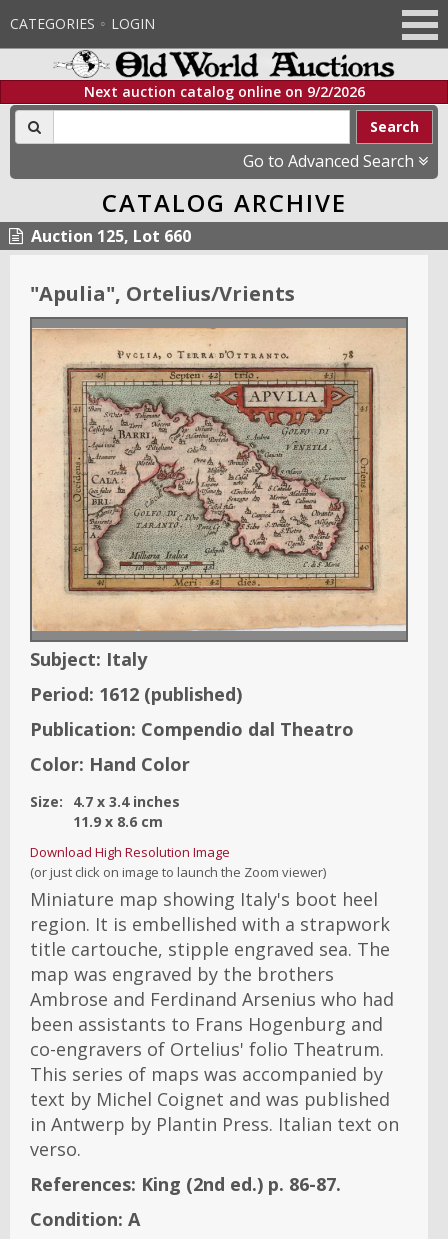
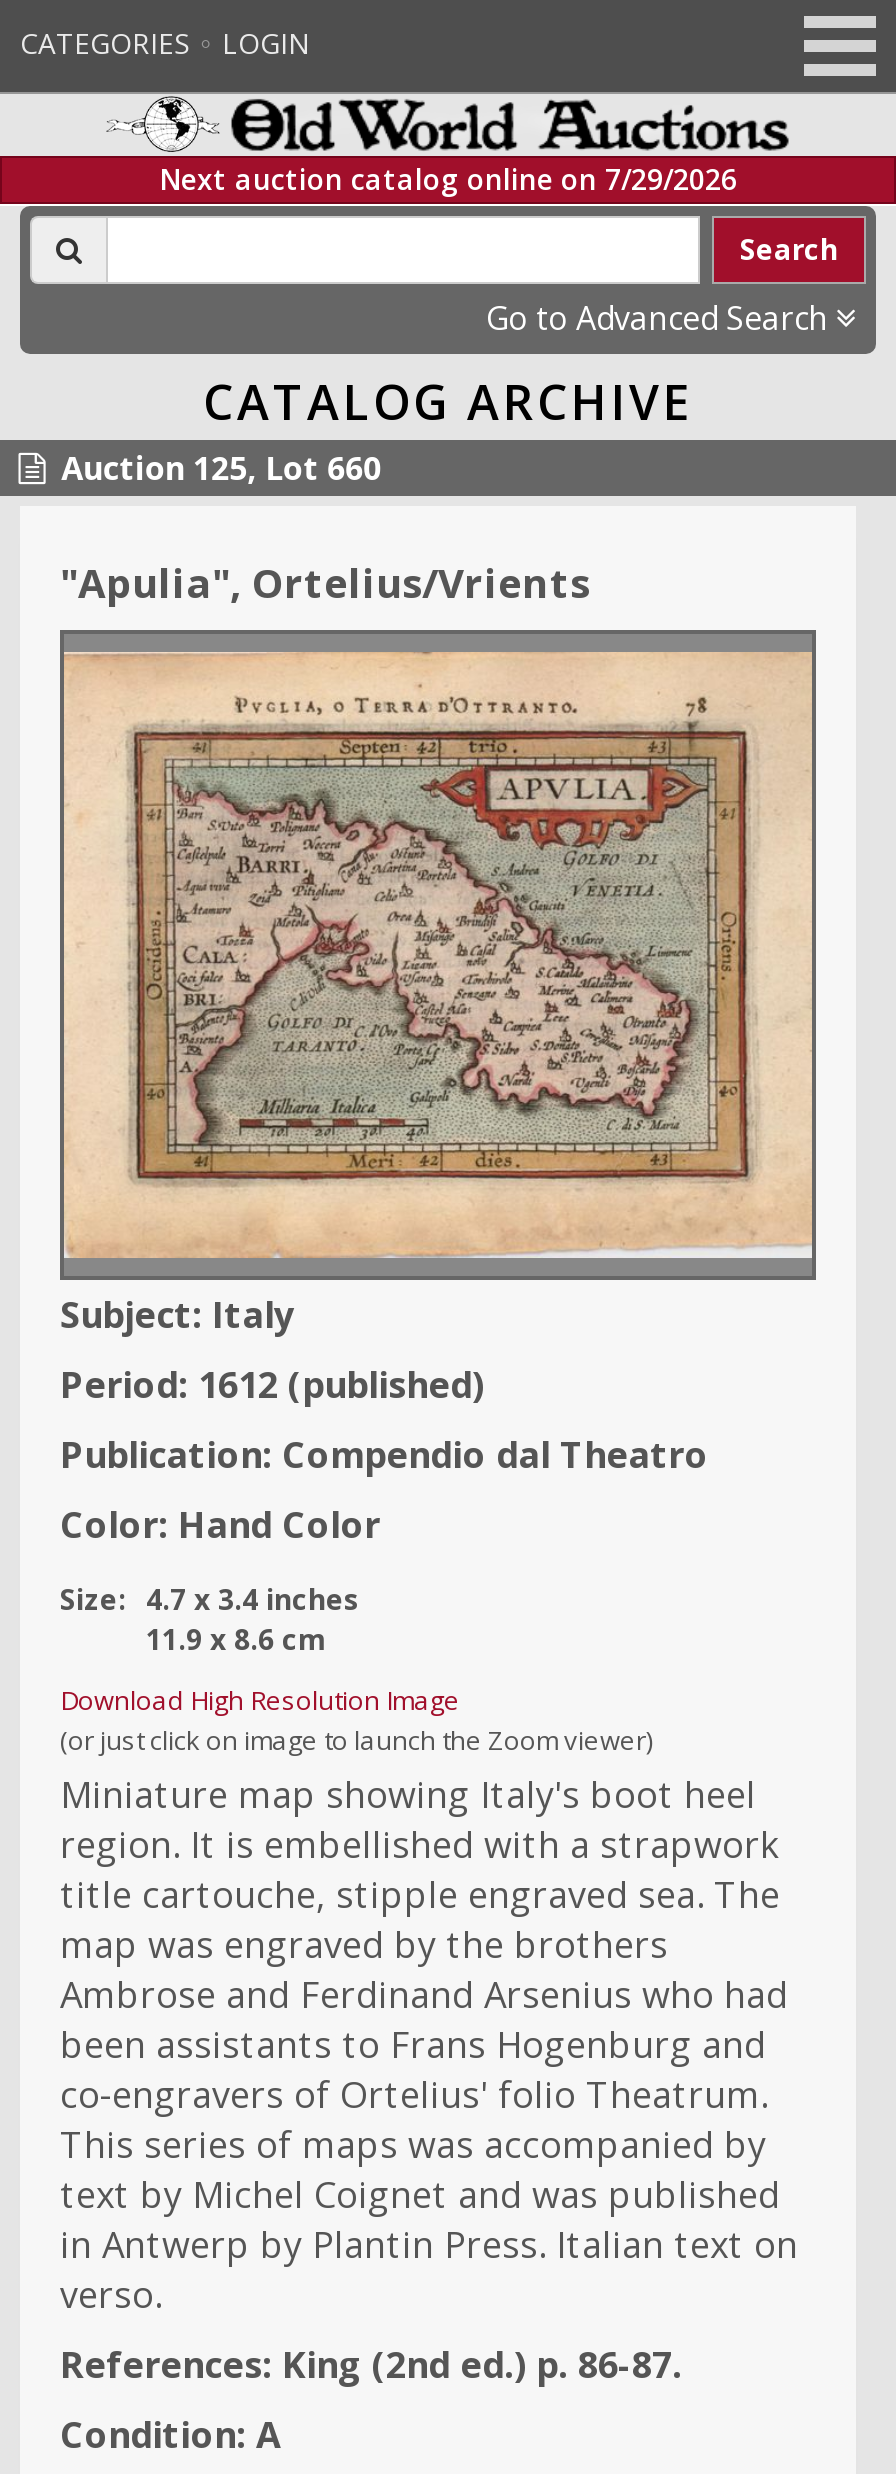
[83,82,364,101] Next auction catalog online on 9/2/2026 -> [159,160,737,198] Next auction catalog online on 7/29/2026

